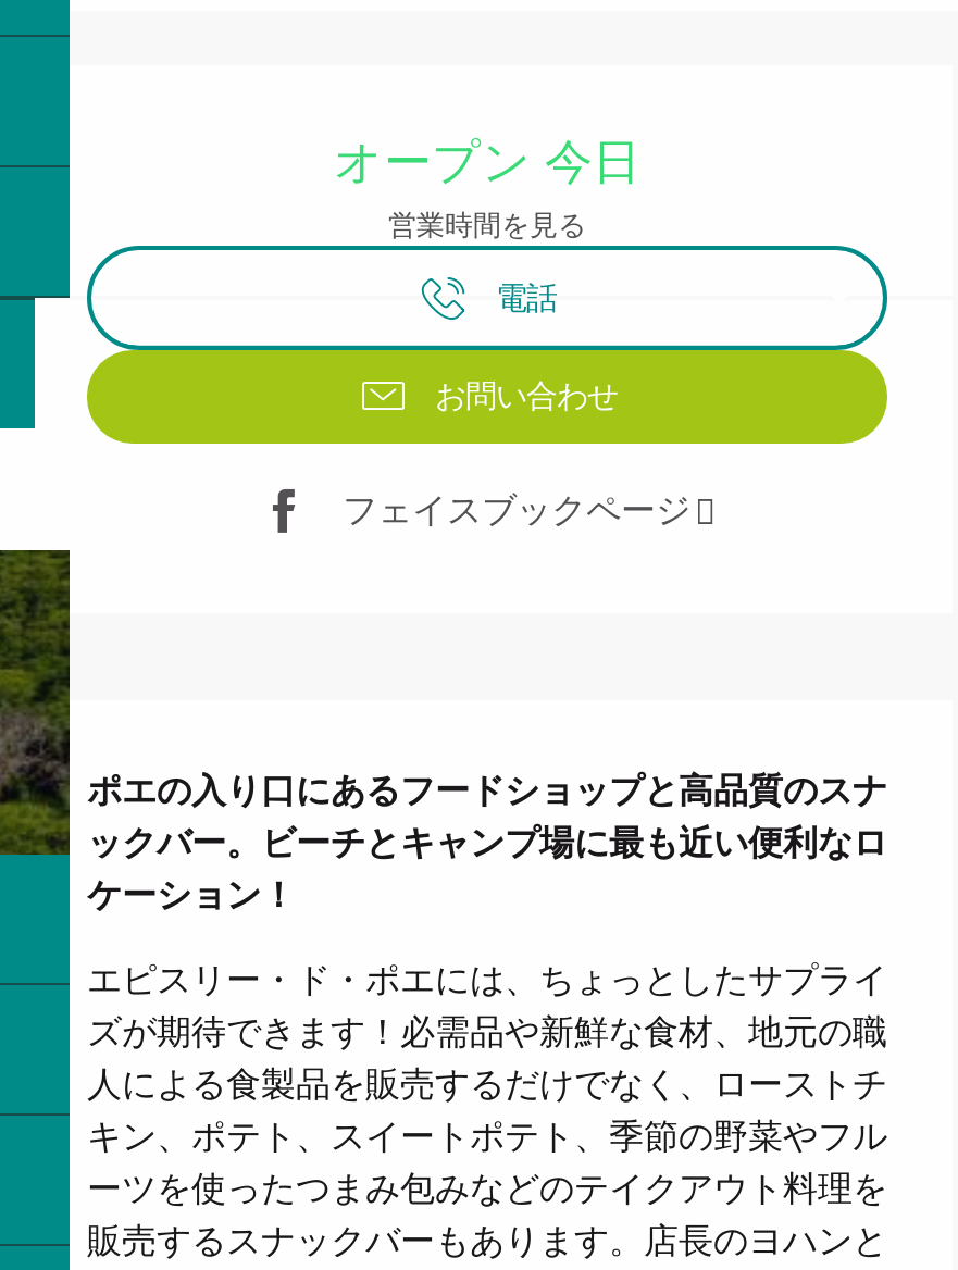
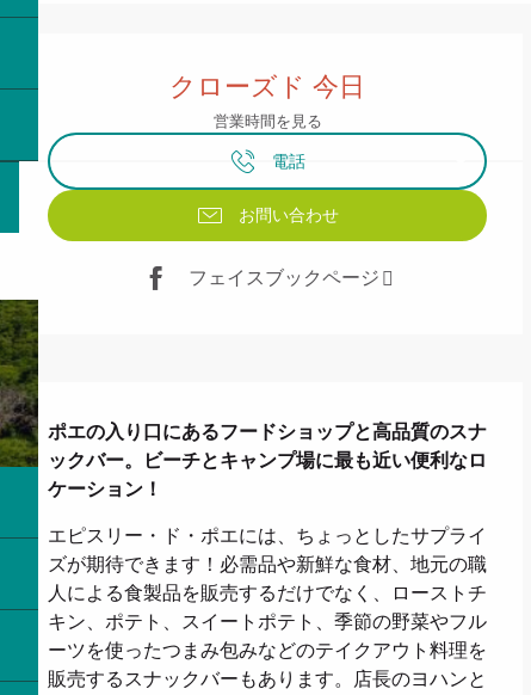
[334,135,640,189] オープン 今日 -> [169,72,365,102] クローズド 今日

